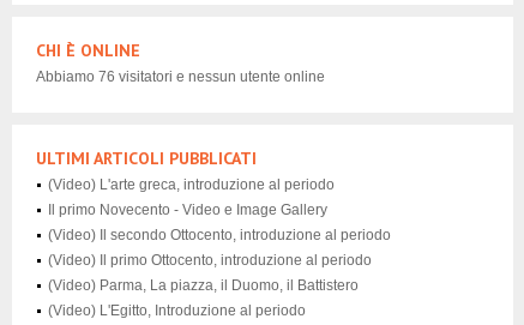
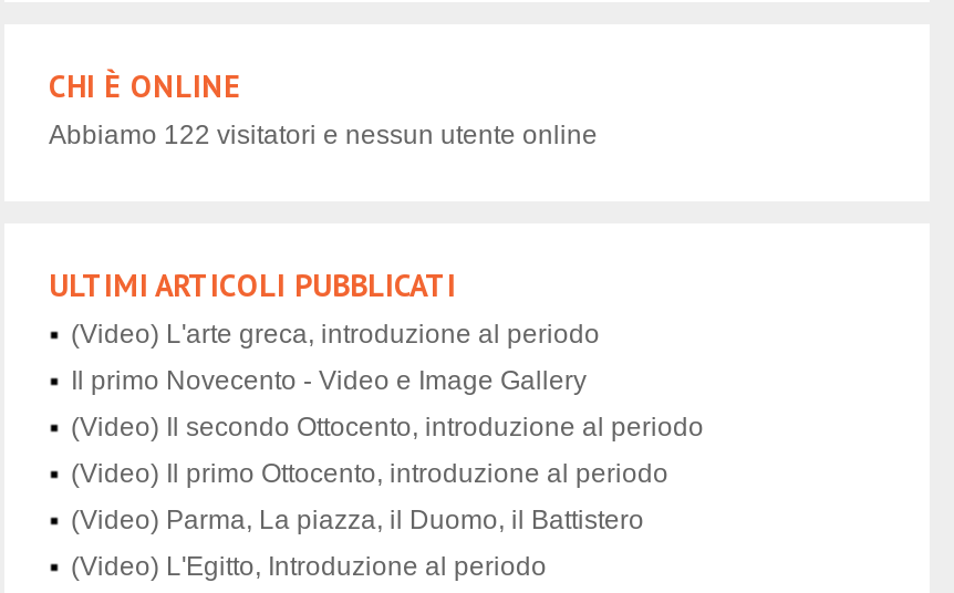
[36,68,325,85] Abbiamo 76 visitatori e nessun utente online -> [49,119,598,150] Abbiamo 122 visitatori e nessun utente online

